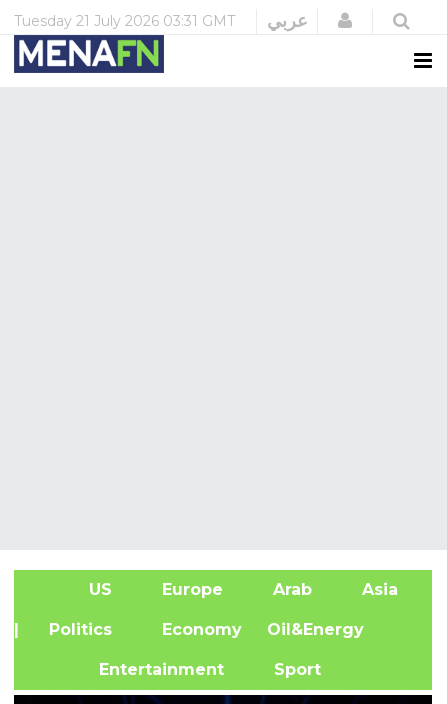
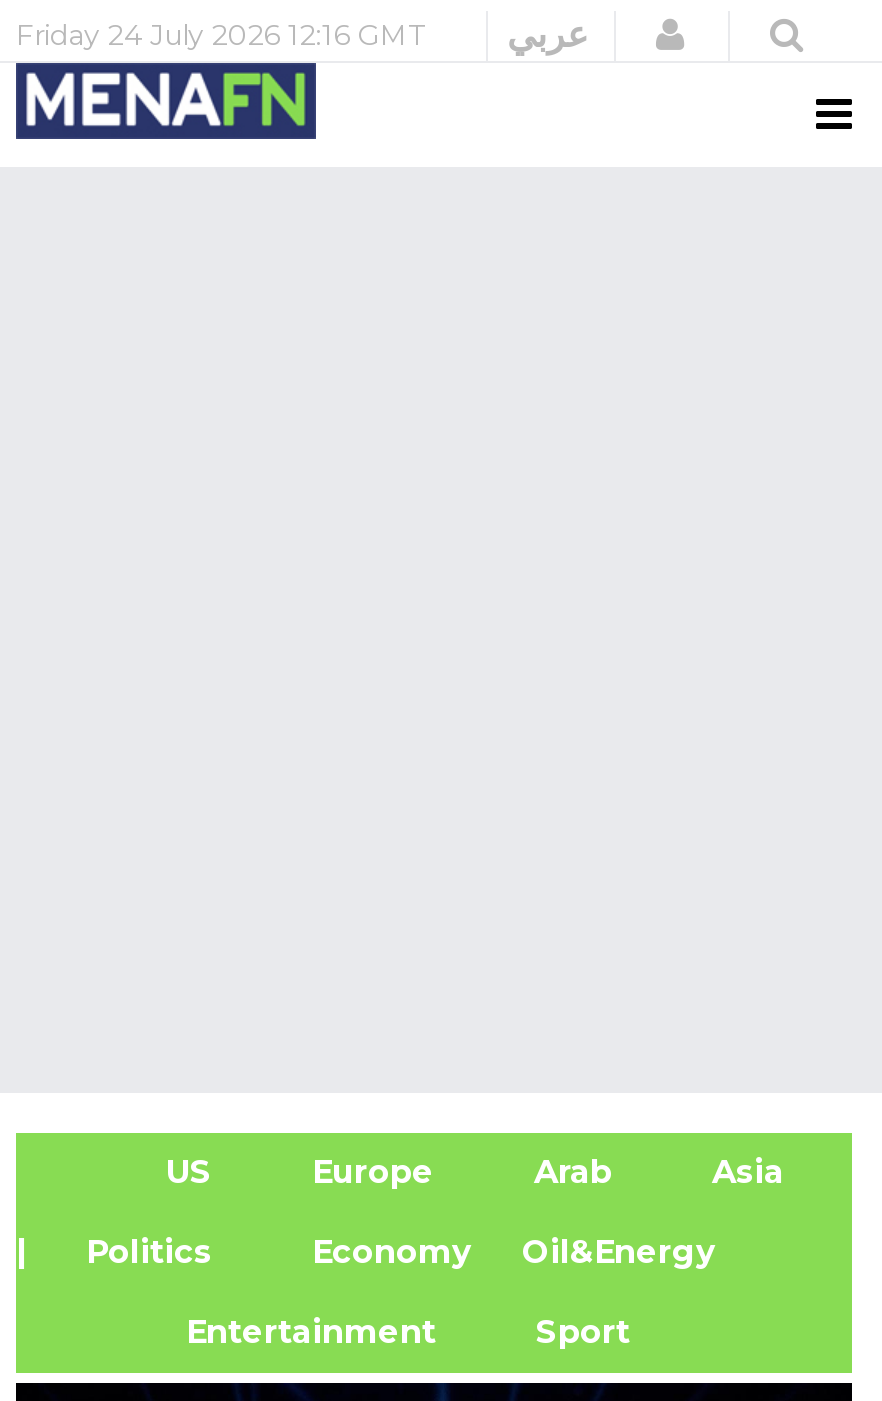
[14,12,235,30] Tuesday 21 July 2026 03:31 GMT -> [16,17,424,53] Friday 24 July 2026 12:16 GMT

